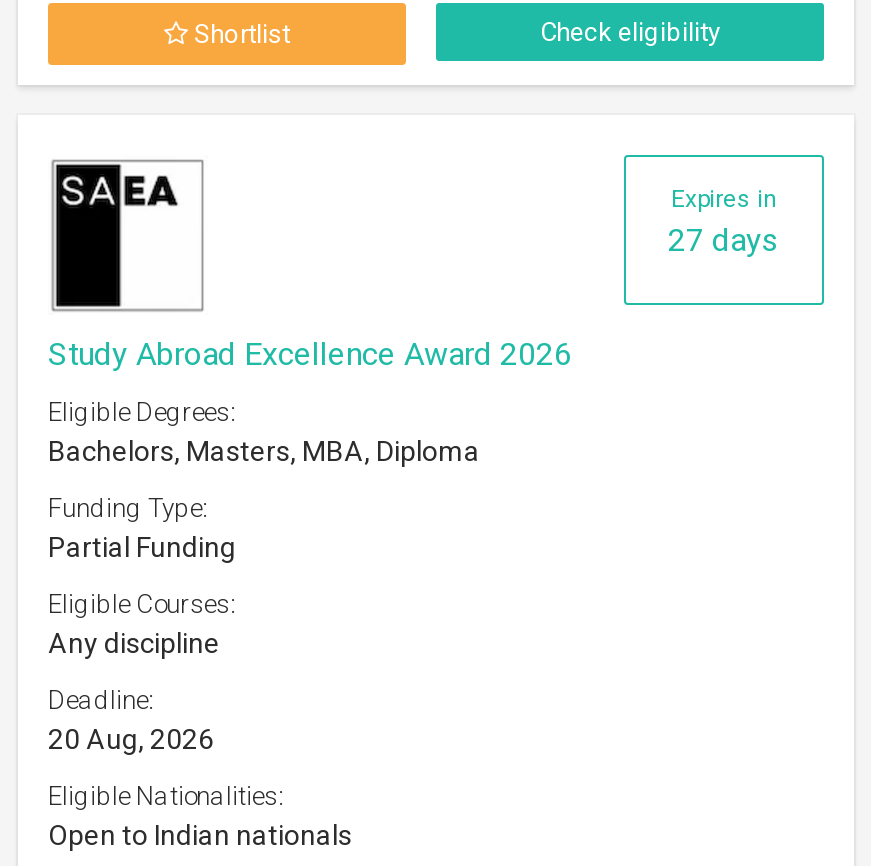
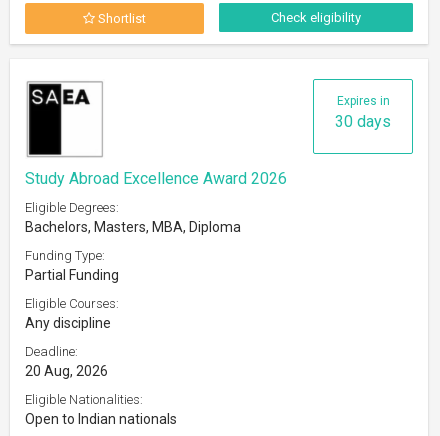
[668,221,780,259] 27 days -> [335,112,391,131] 30 days

